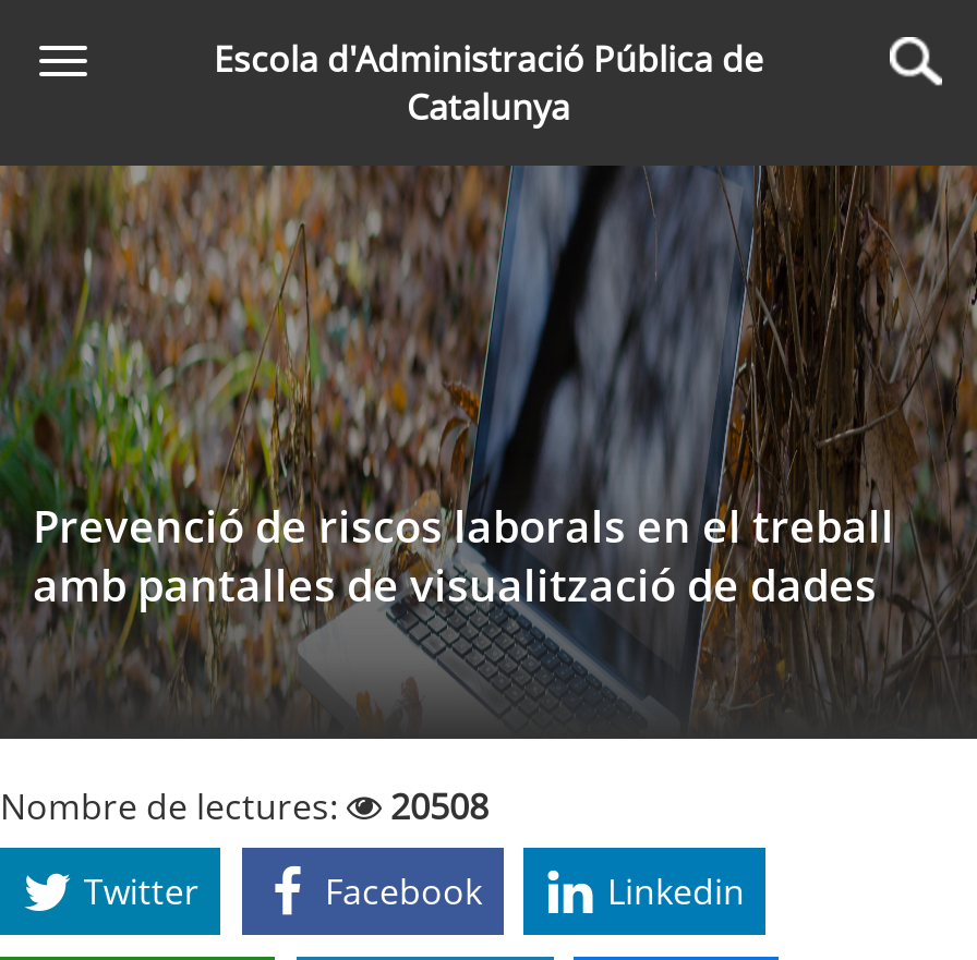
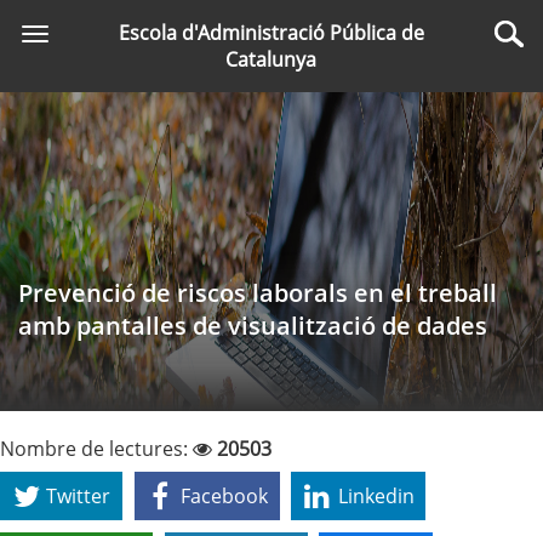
[0,782,489,830] Nombre de lectures: 20508 -> [0,435,271,462] Nombre de lectures: 20503

